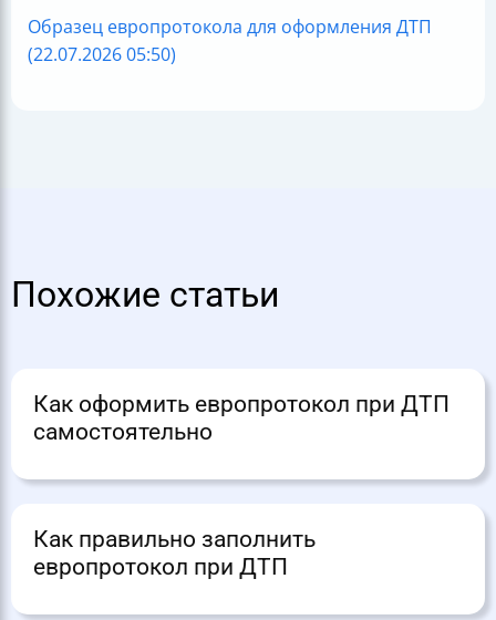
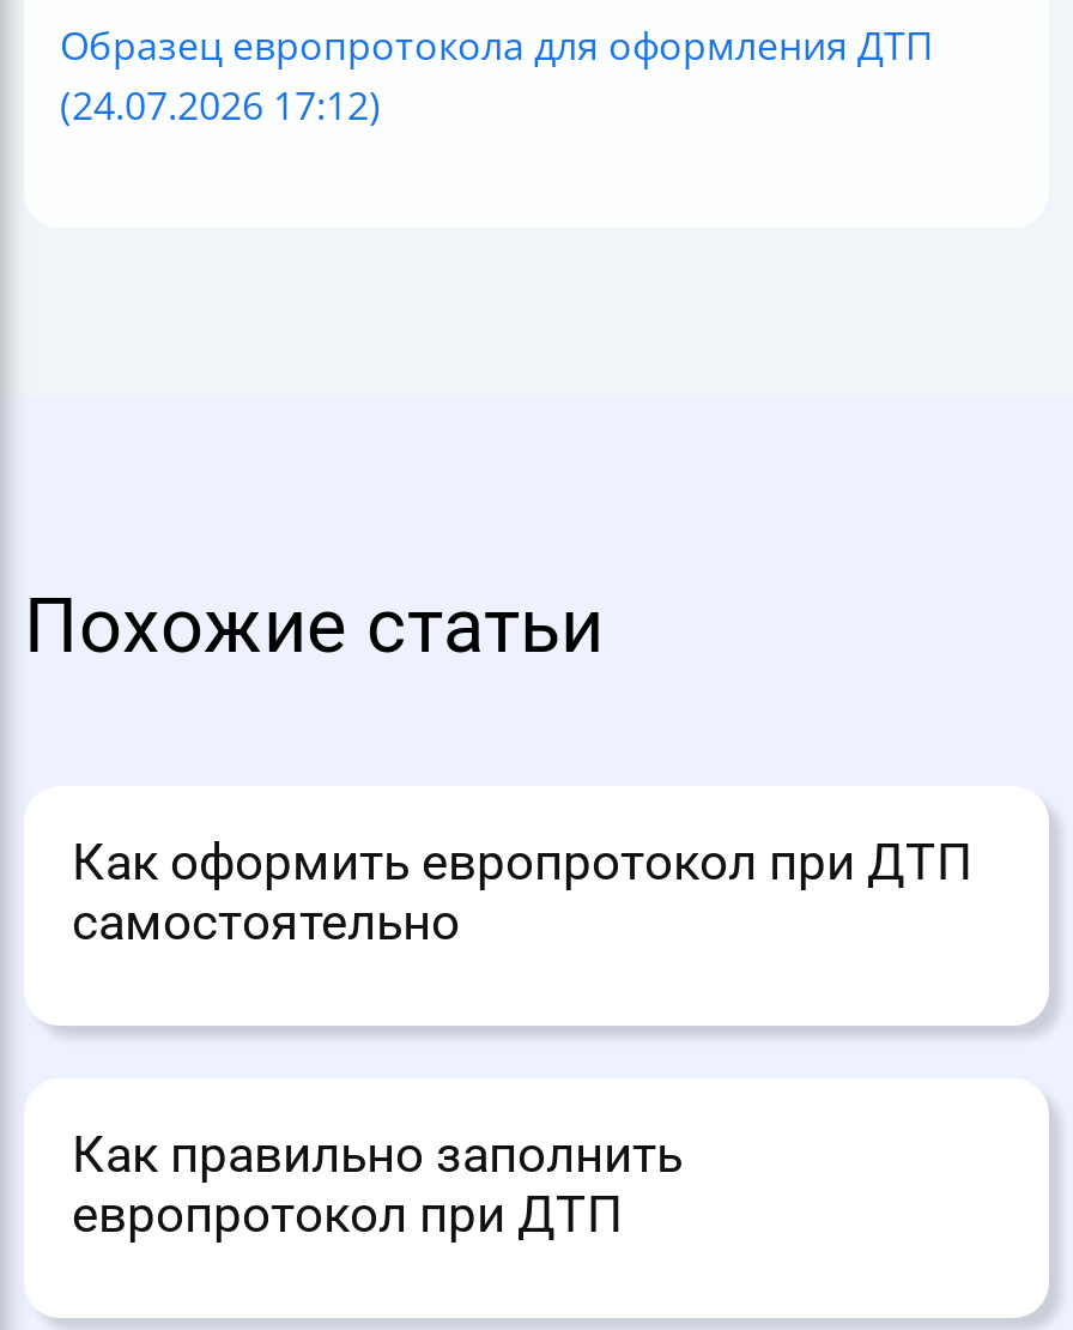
[28,42,176,66] (22.07.2026 05:50) -> [60,79,381,131] (24.07.2026 17:12)

